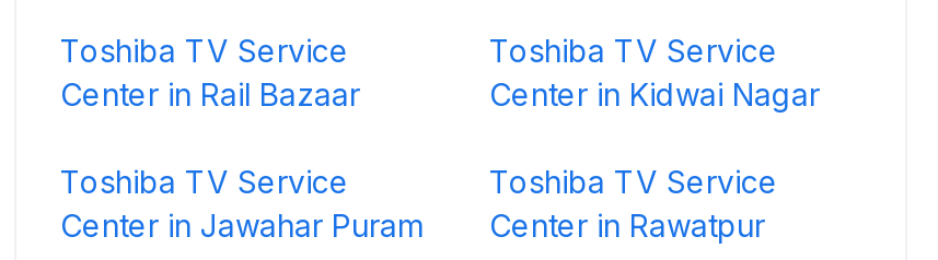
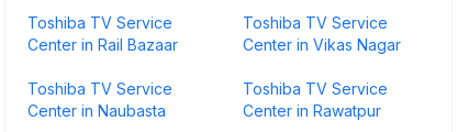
[489,75,820,113] Center in Kidwai Nagar -> [243,35,401,54] Center in Vikas Nagar
[60,206,421,244] Center in Jawahar Puram -> [27,101,166,120] Center in Naubasta

